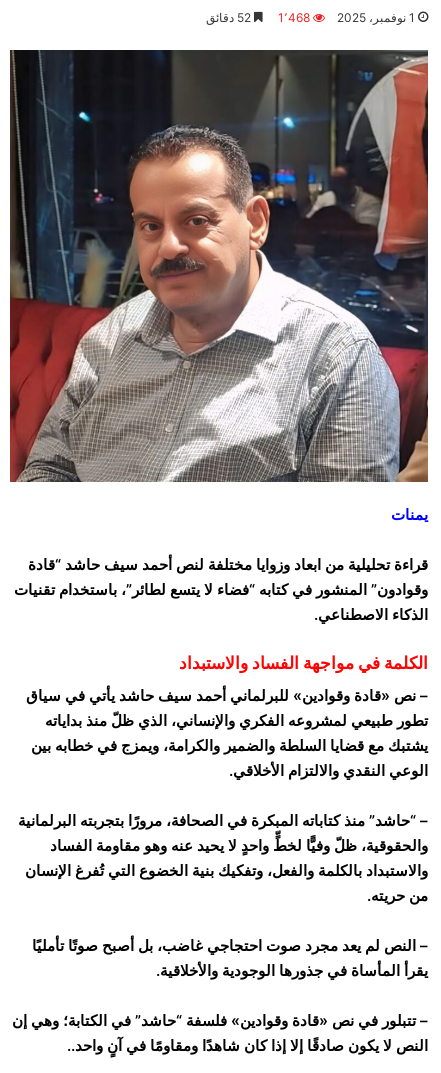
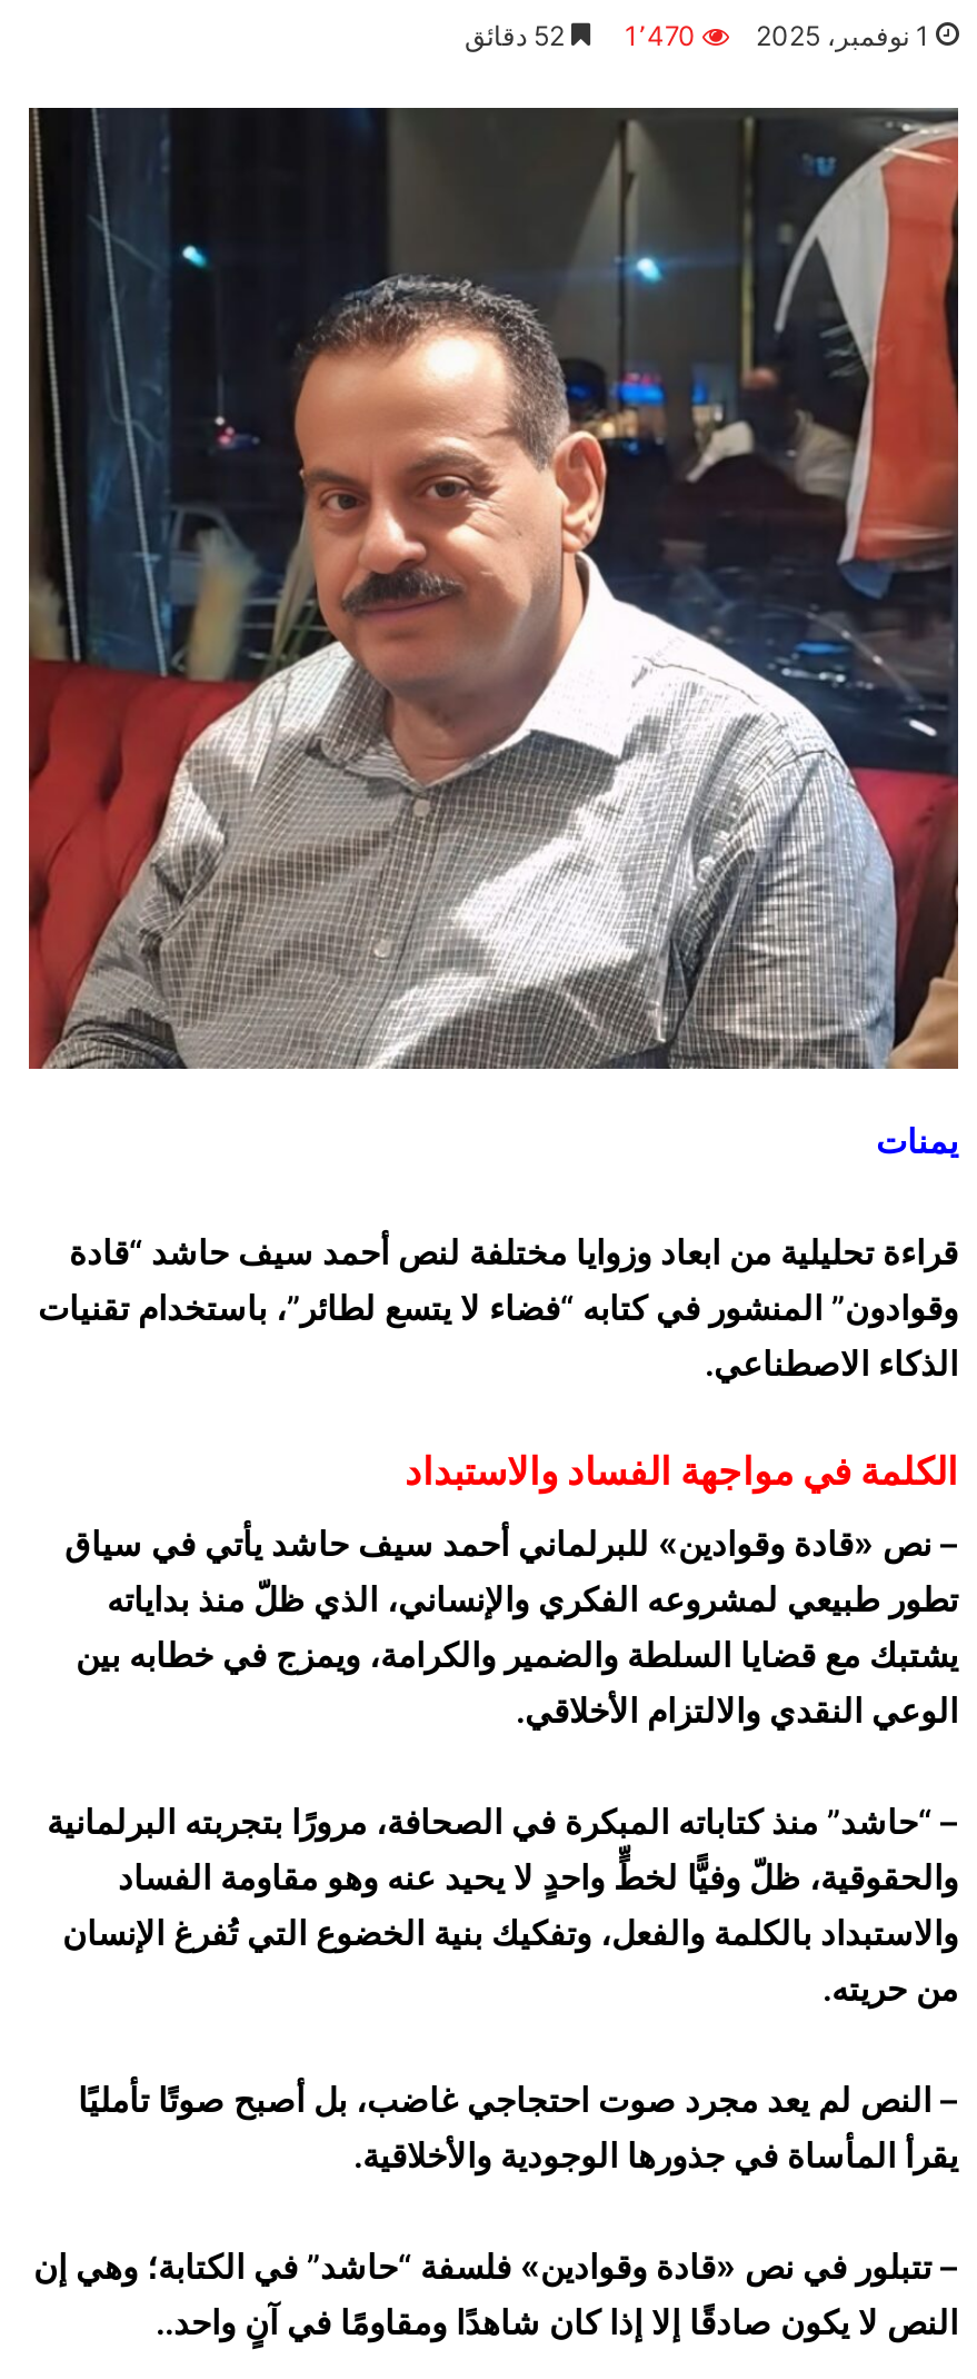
[278,10,310,25] 1٬468 -> [625,18,696,52] 1٬470

